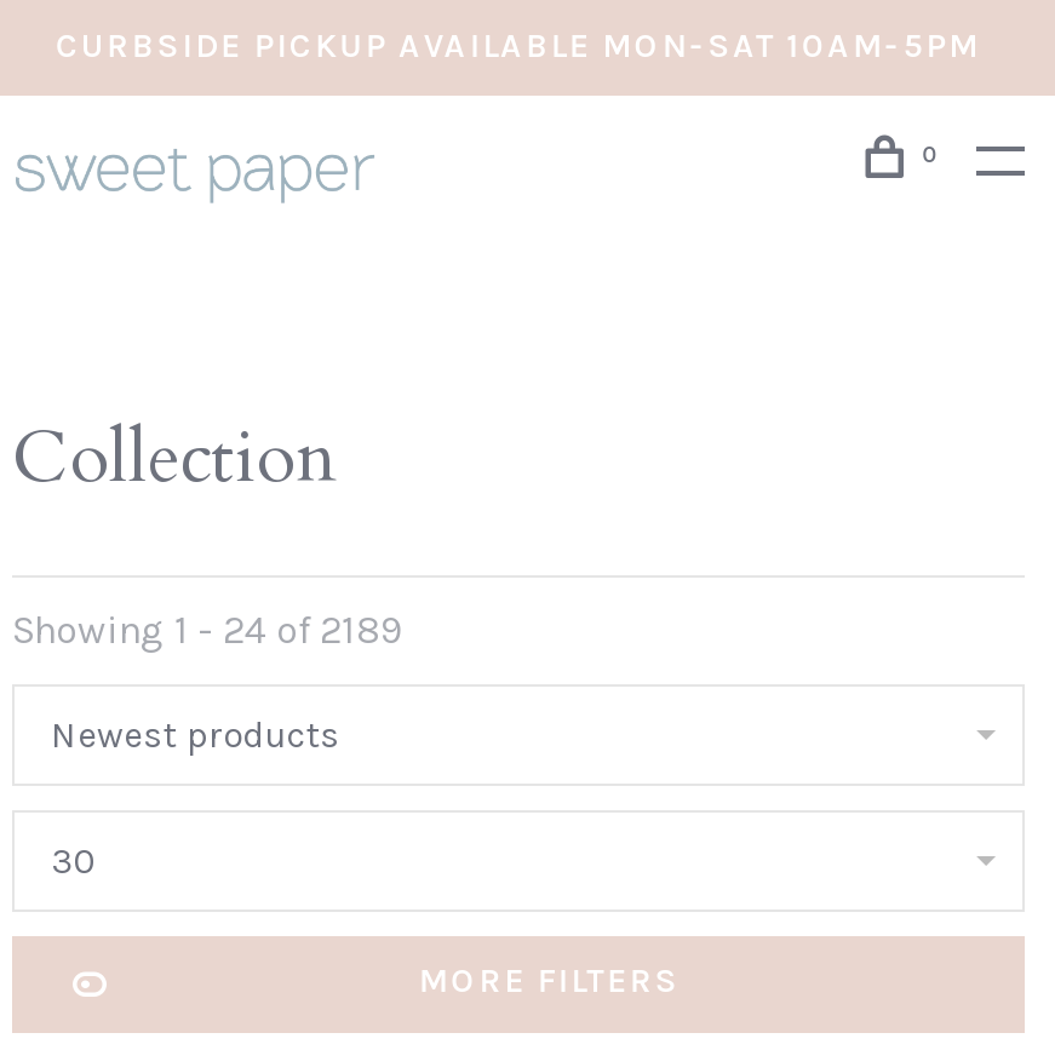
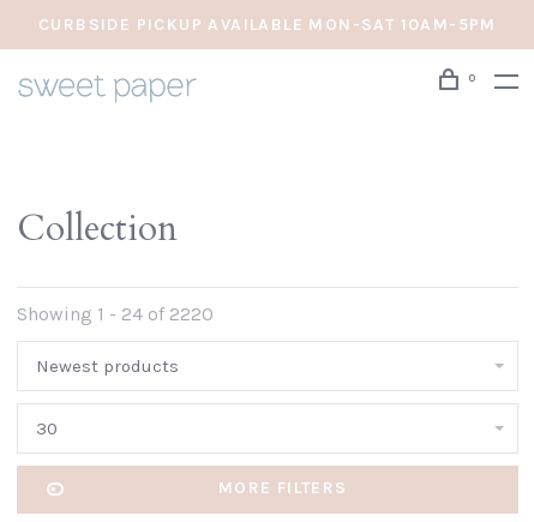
[12,607,402,653] Showing 1 - 24 of 2189 -> [17,302,214,325] Showing 1 - 24 of 2220

